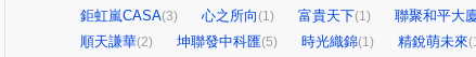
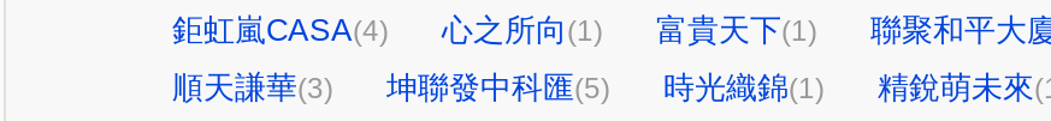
[80,8,178,24] 鉅虹嵐CASA(3) -> [172,12,389,48] 鉅虹嵐CASA(4)
[80,33,153,49] 順天謙華(2) -> [172,69,333,105] 順天謙華(3)

